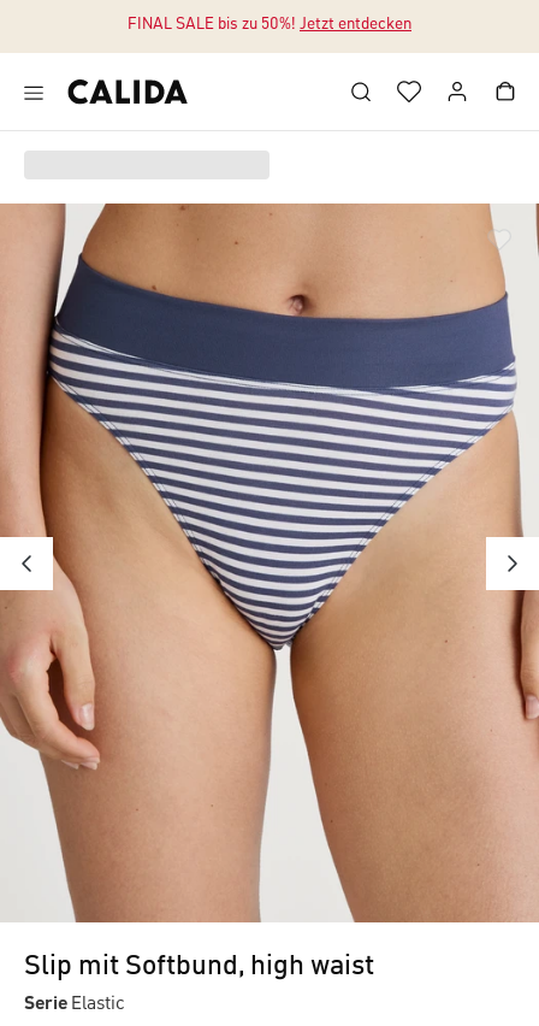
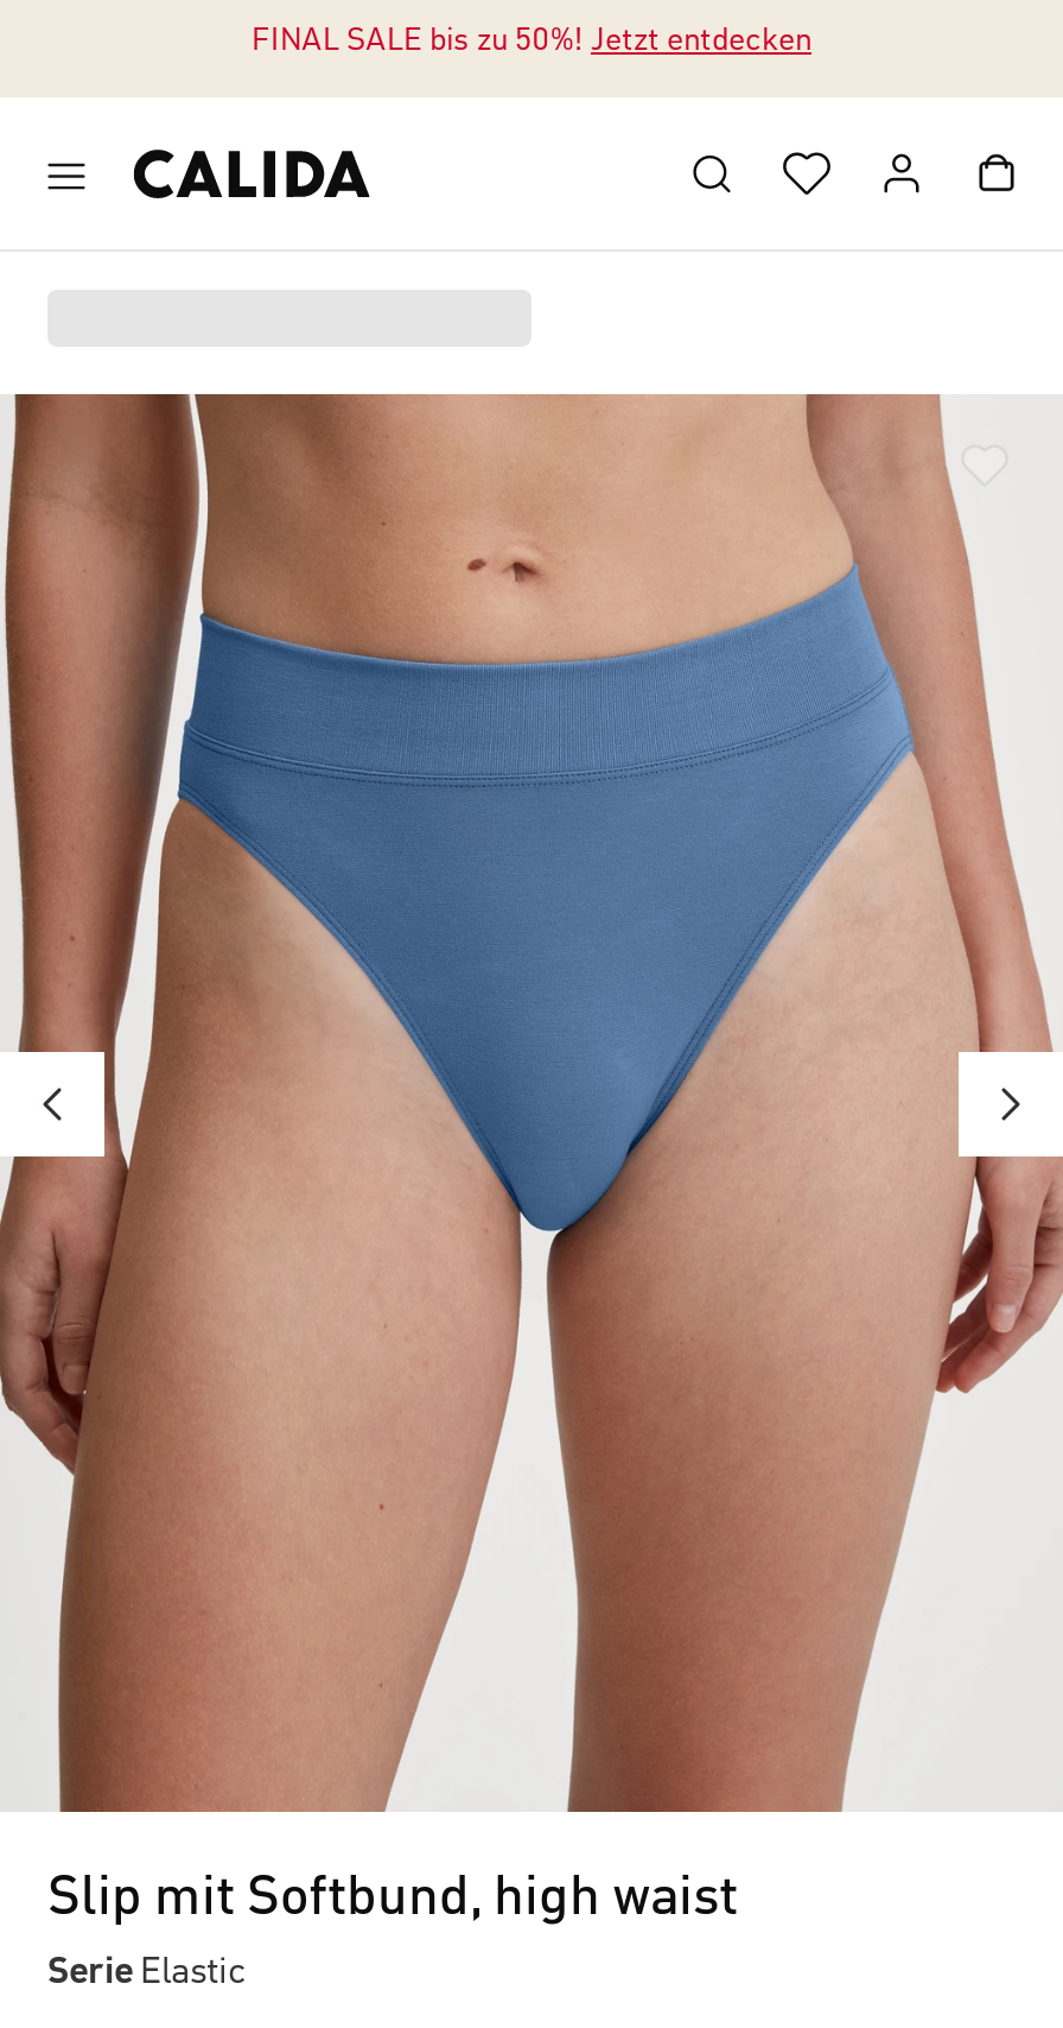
[4,202,535,924] [image] -> [7,392,1056,1814] [image]

